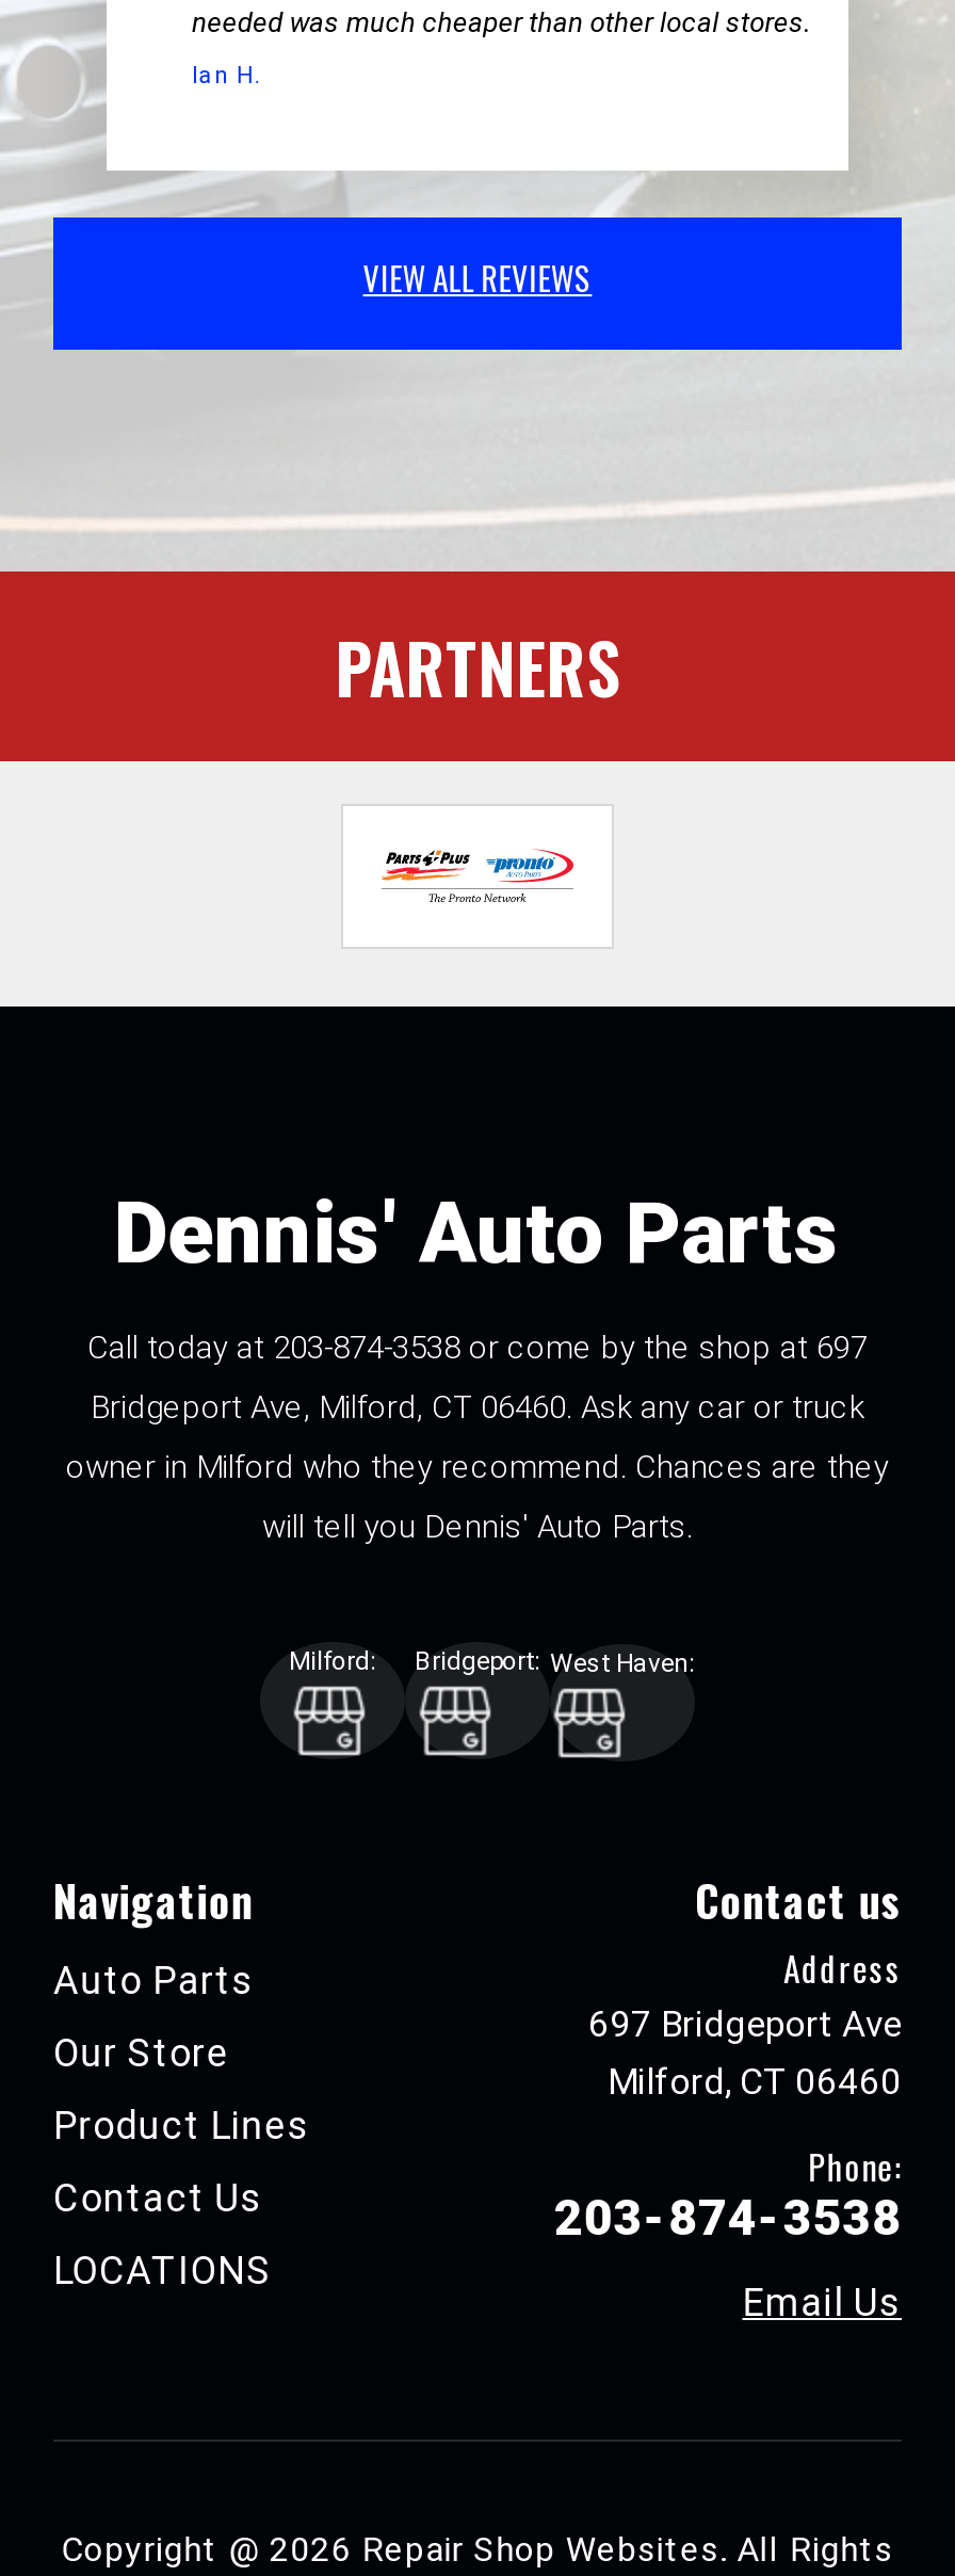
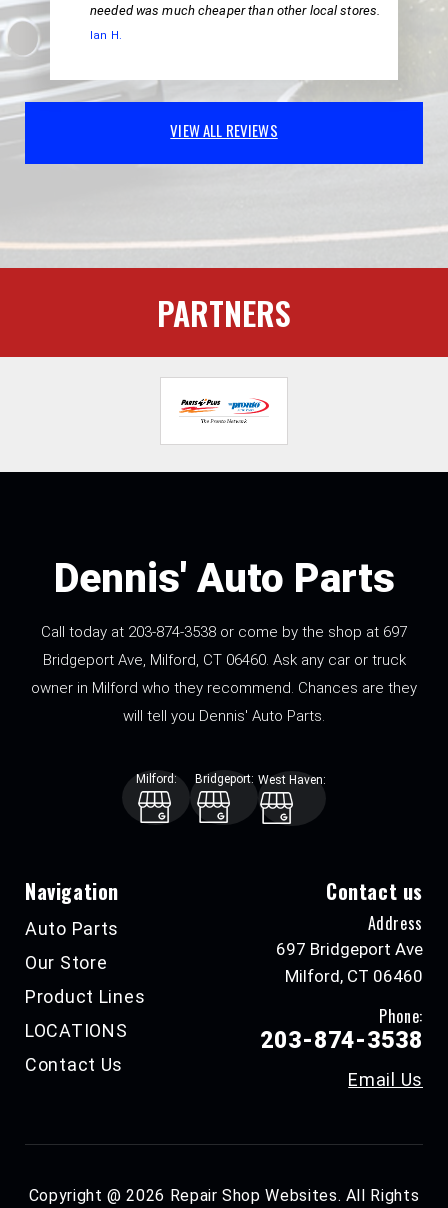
moved [53,2175,263,2219] -> [25,1054,123,1075]: Contact Us
moved [53,2247,272,2292] -> [25,1020,127,1041]: LOCATIONS

